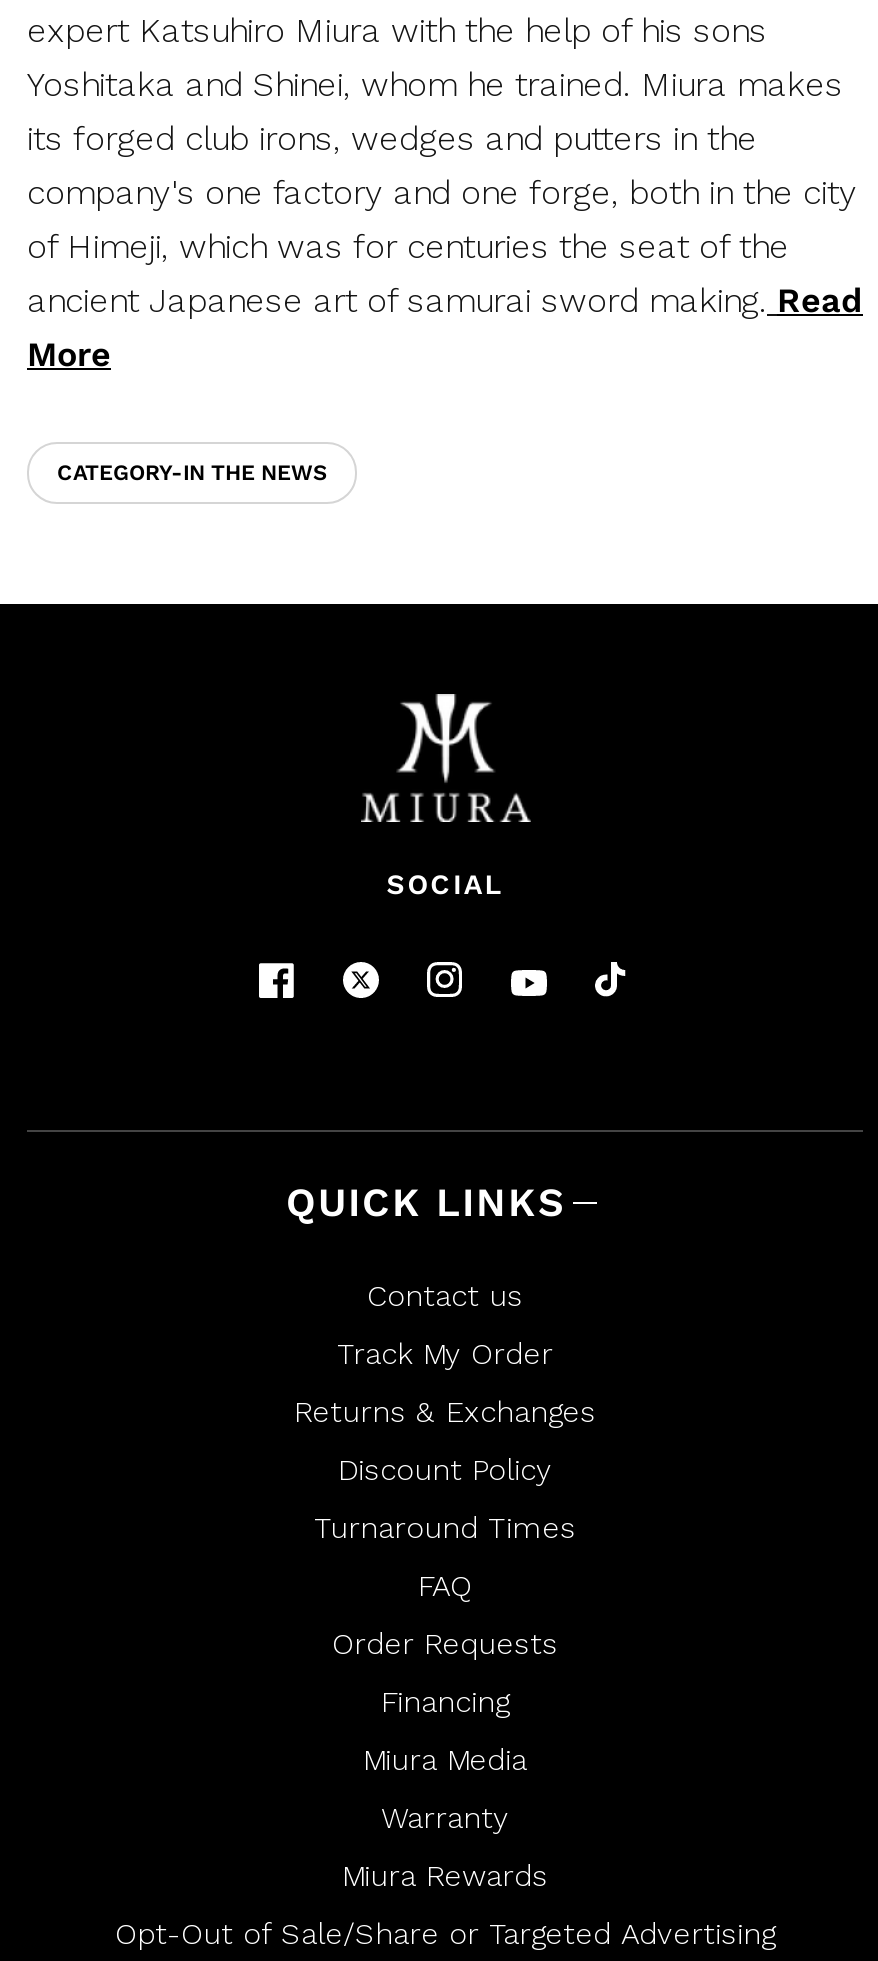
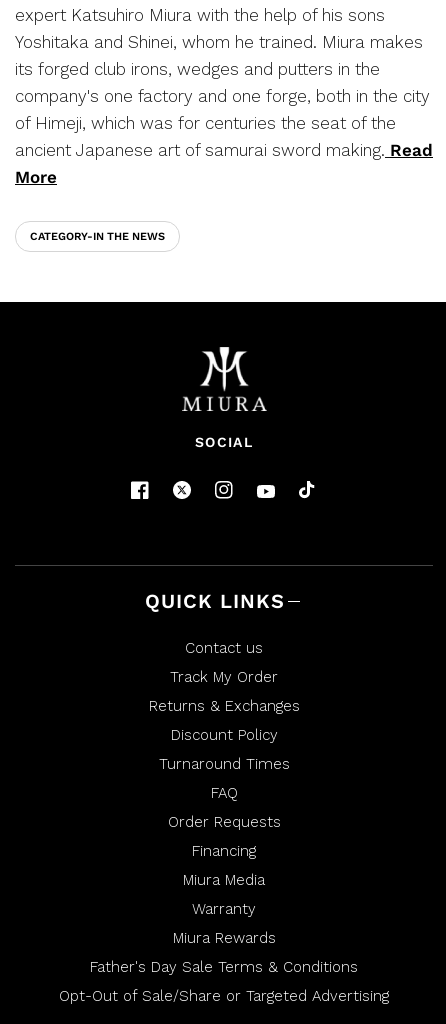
none -> [90,958,358,976] Father's Day Sale Terms & Conditions

